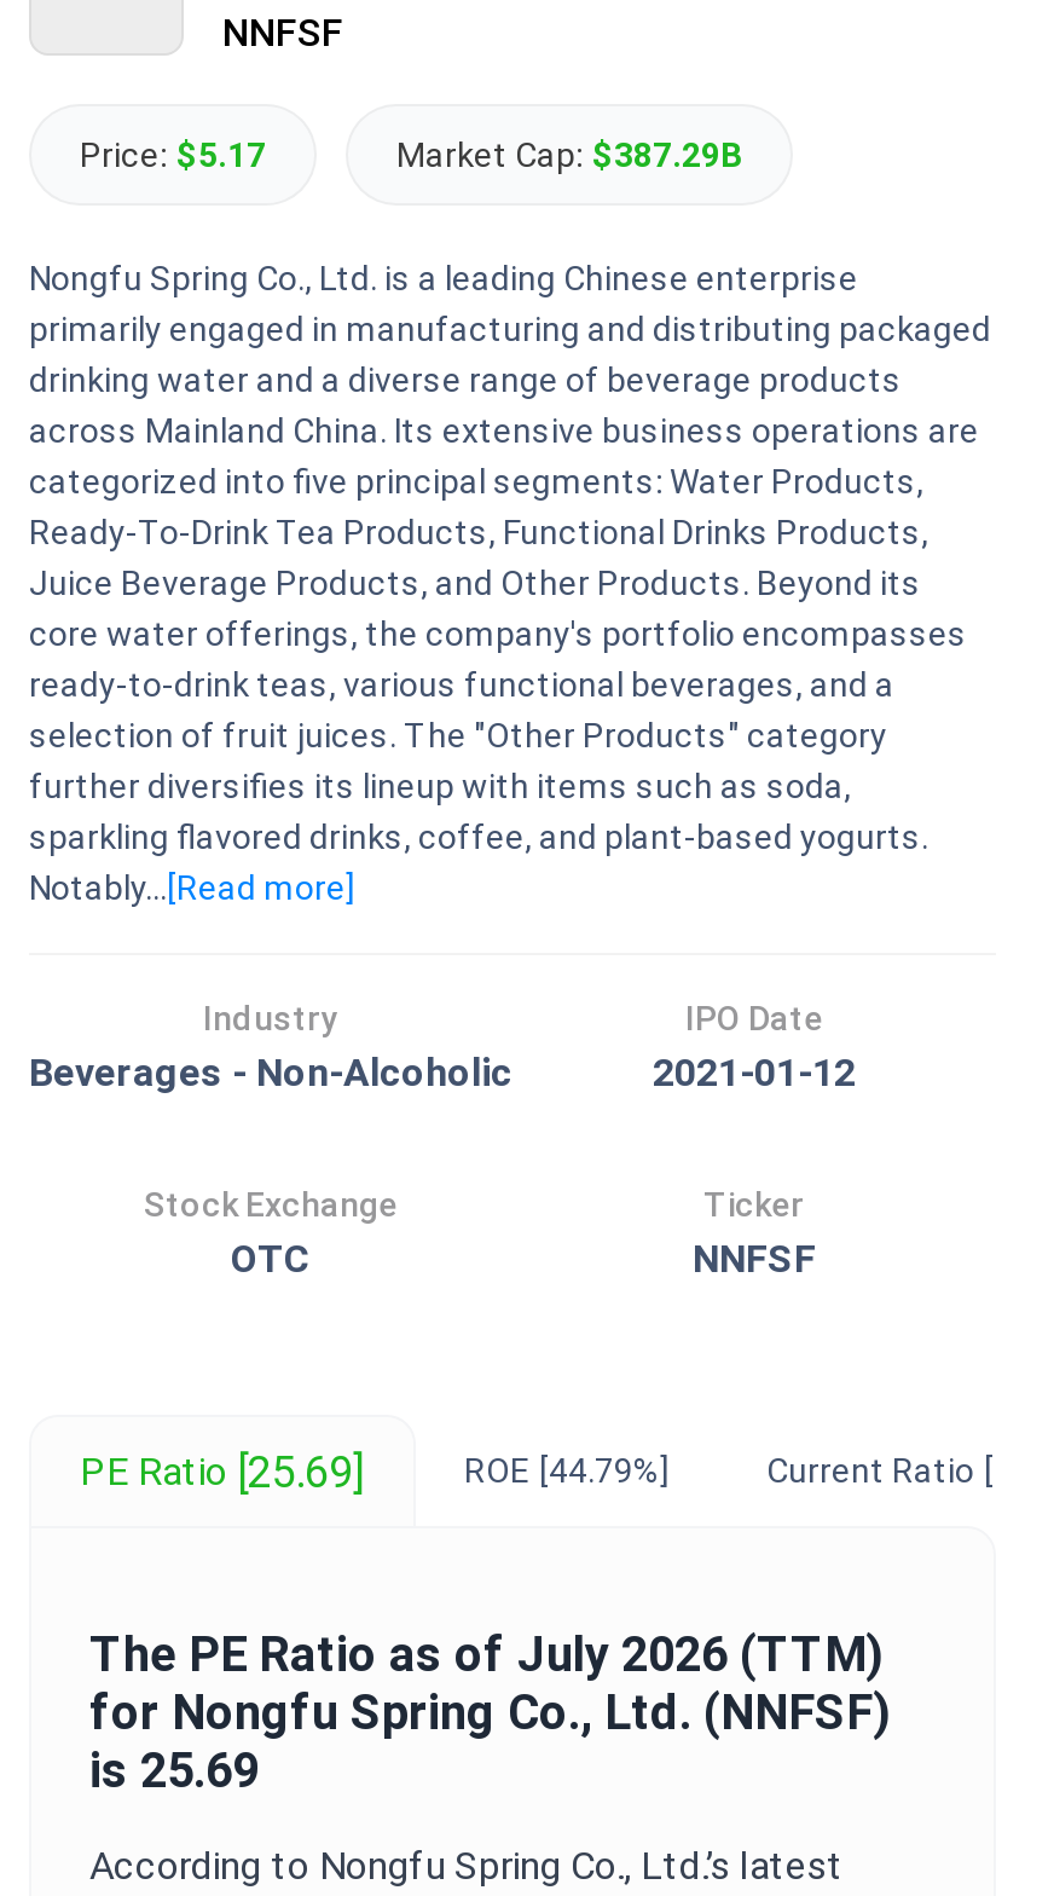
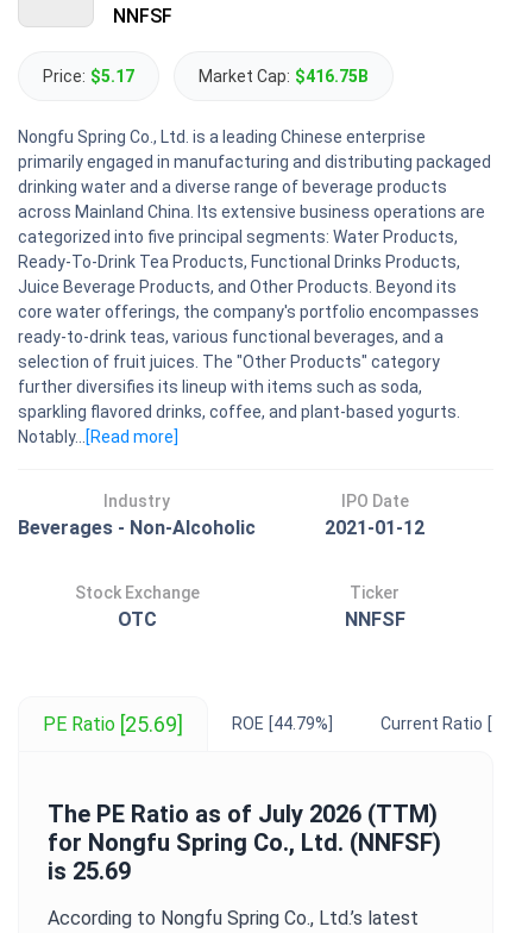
[396,135,742,174] Market Cap: $387.29B -> [199,67,369,86] Market Cap: $416.75B

